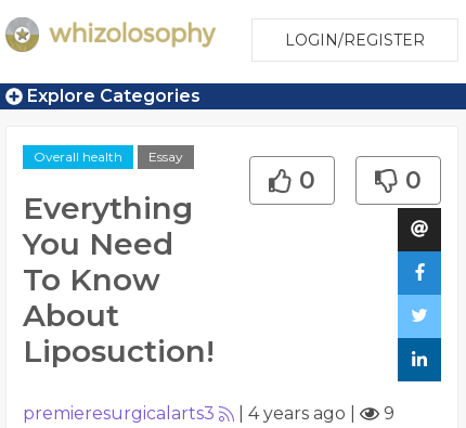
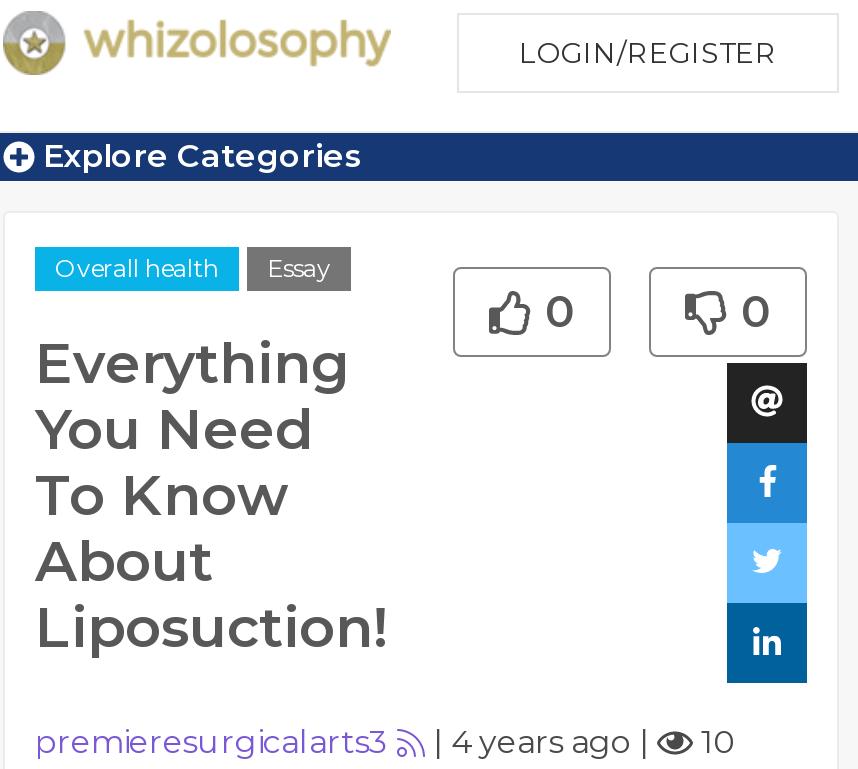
[379,404,394,424] 9 -> [693,724,735,762] 10

